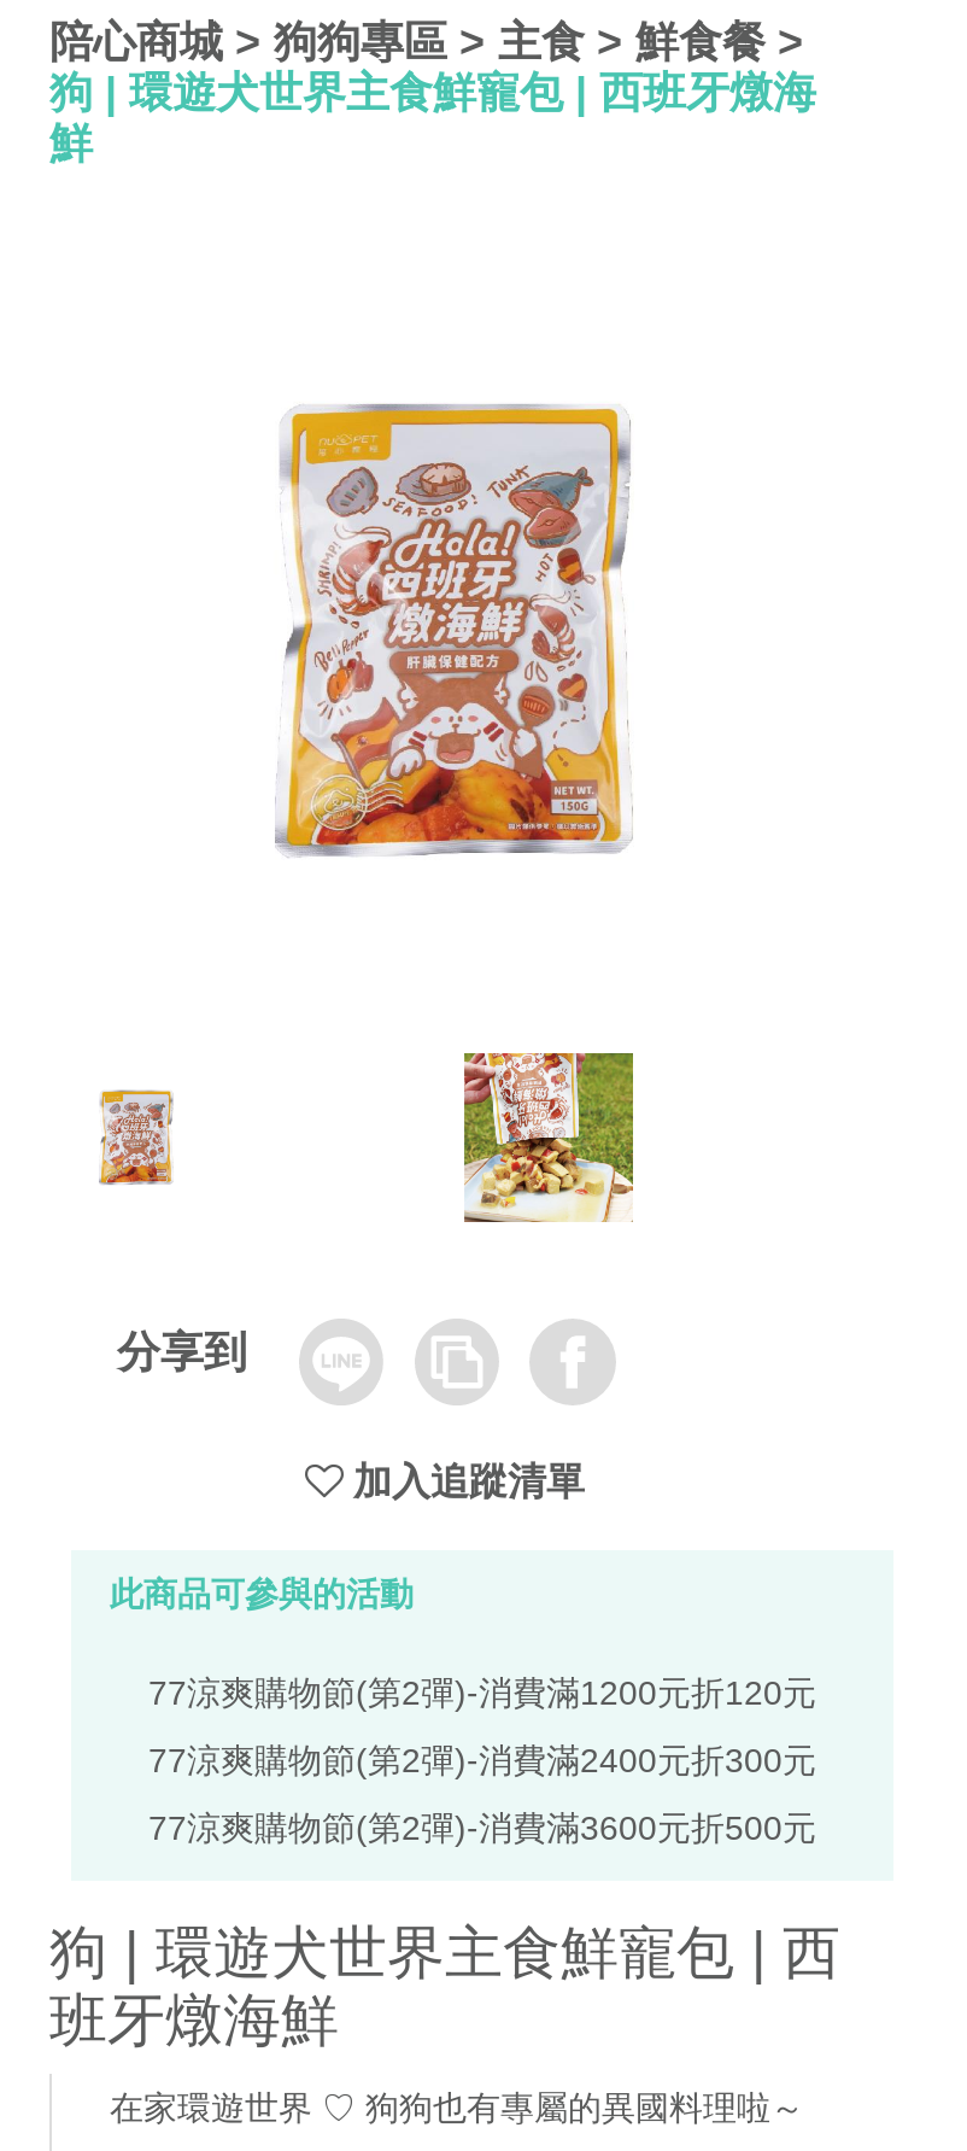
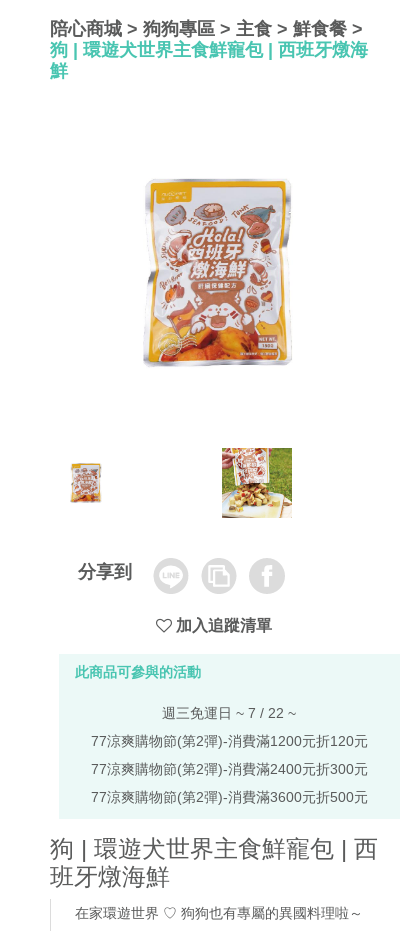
none -> [162,705,296,721] 週三免運日 ~ 7 / 22 ~

